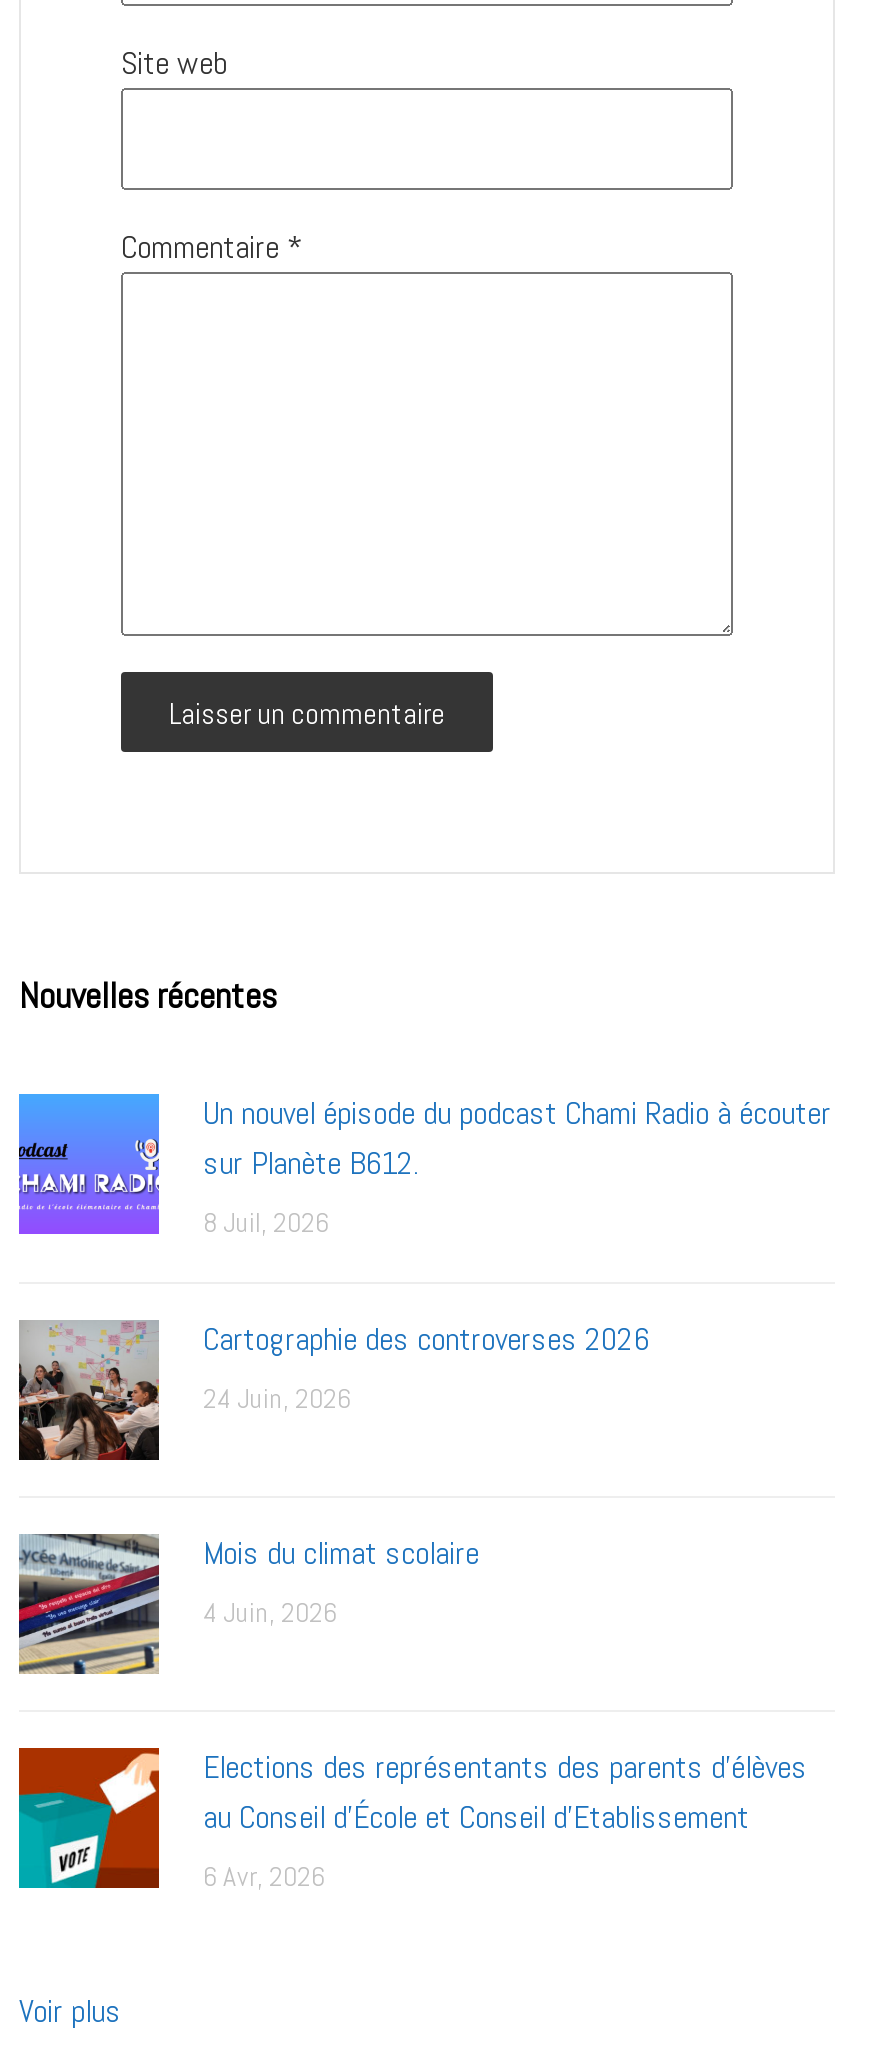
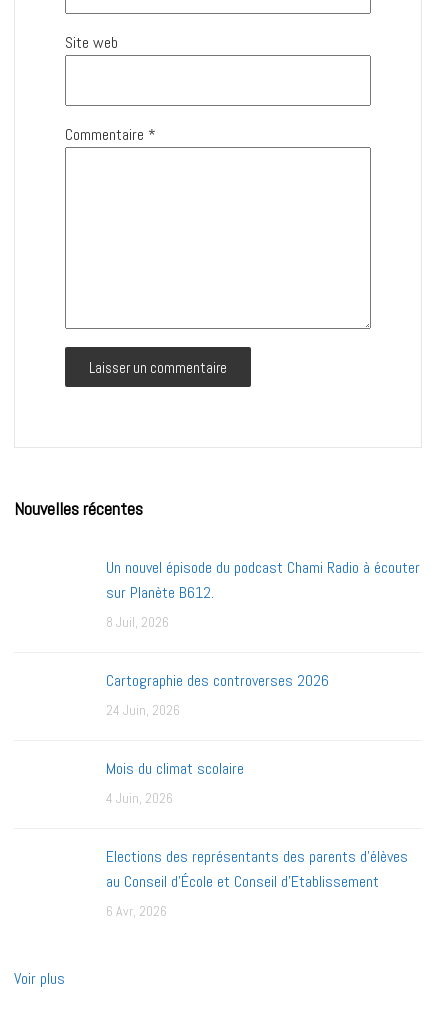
[17,1092,161,1236] [image] -> none
[17,1318,161,1462] [image] -> none
[17,1532,161,1676] [image] -> none
[17,1746,161,1890] [image] -> none

